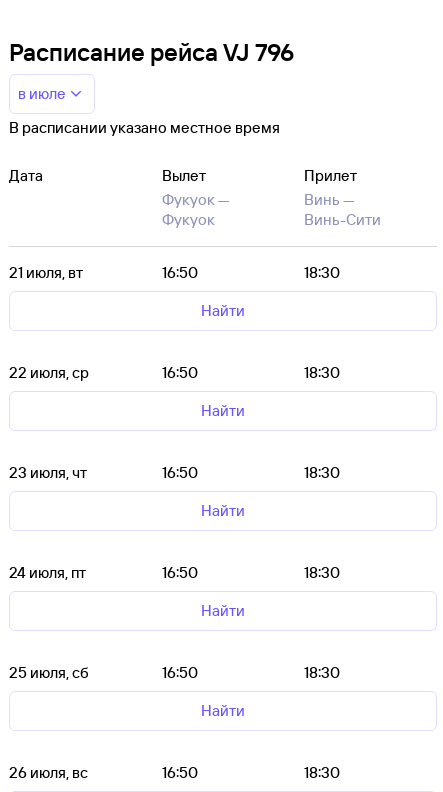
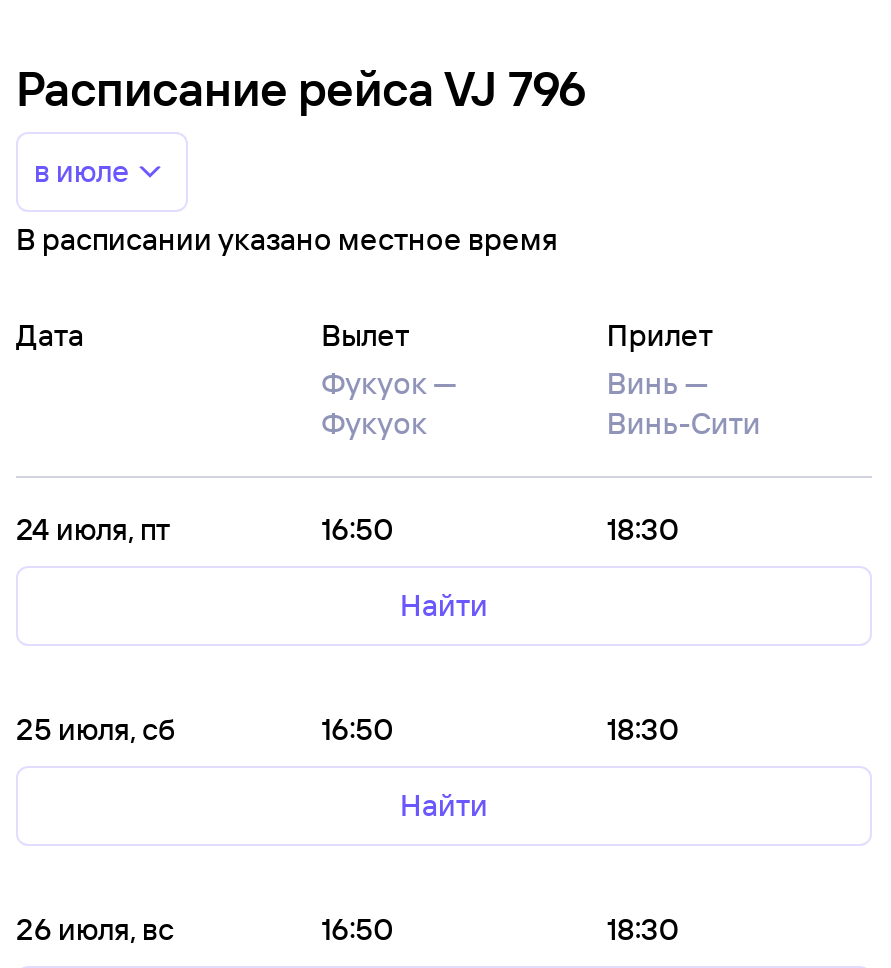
[9,263,340,520] 21 июля, вт | 16:50 | 18:30 | Найти | 22 июля, ср | 16:50 | 18:30 | Найти | 23 июля, чт | 16:50 | 18:30 | Найти -> none

